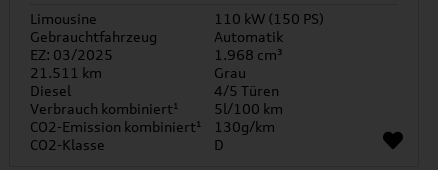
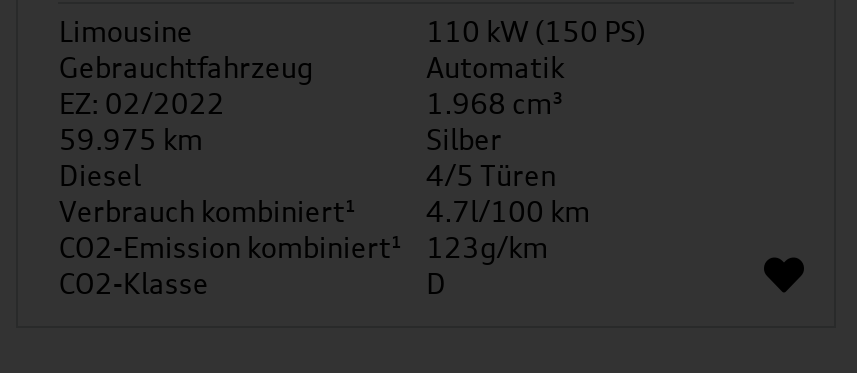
[30,46,113,63] EZ: 03/2025 -> [59,86,225,120] EZ: 02/2022
[30,64,246,81] 21.511 km | Grau -> [59,122,502,156] 59.975 km | Silber
[214,100,283,117] 5l/100 km -> [426,194,590,228] 4.7l/100 km
[214,118,275,135] 130g/km -> [426,230,548,264] 123g/km

